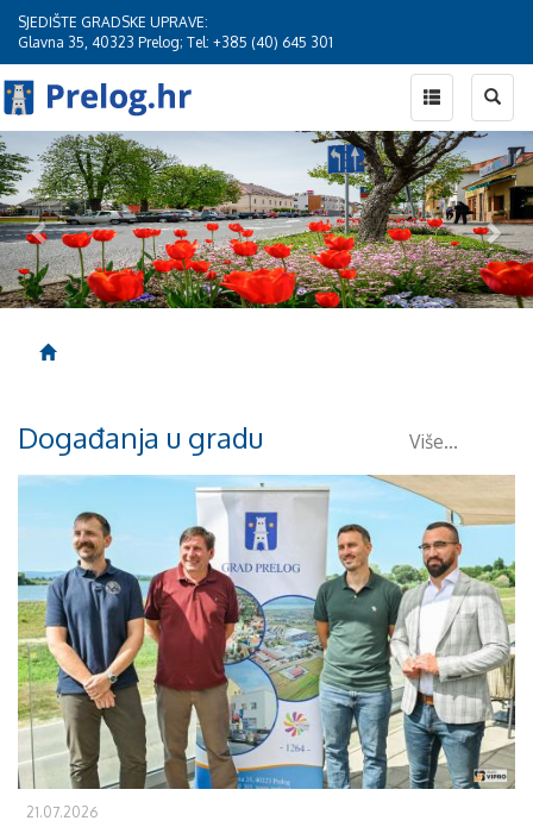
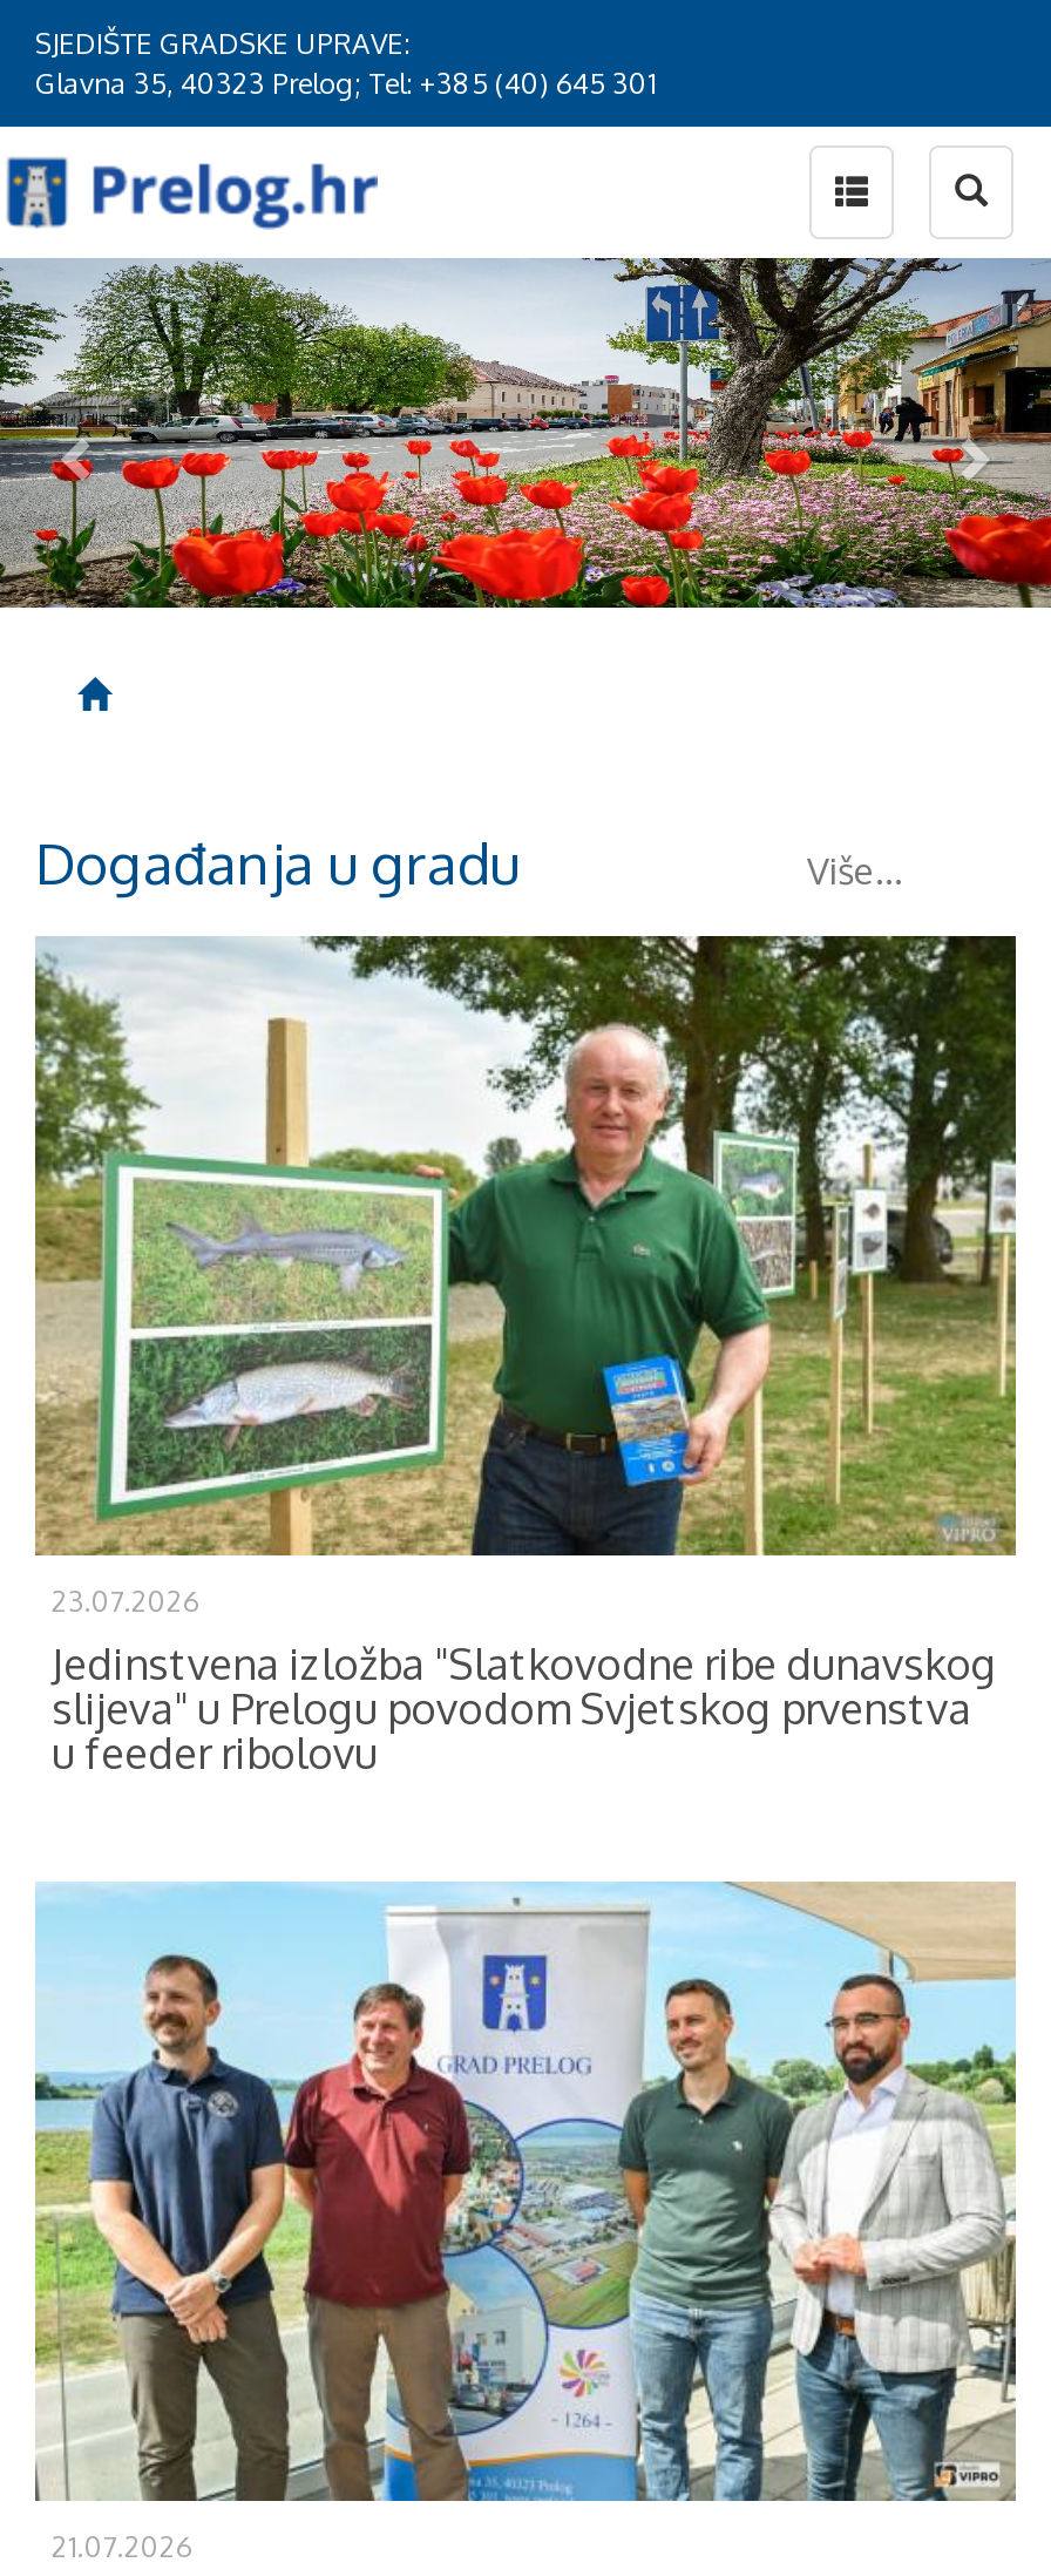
none -> [33,934,1018,1779] [image] | 23.07.2026 | Jedinstvena izložba "Slatkovodne ribe dunavskog | slijeva" u Prelogu povodom Svjetskog prvenstva | u feeder ribolovu

